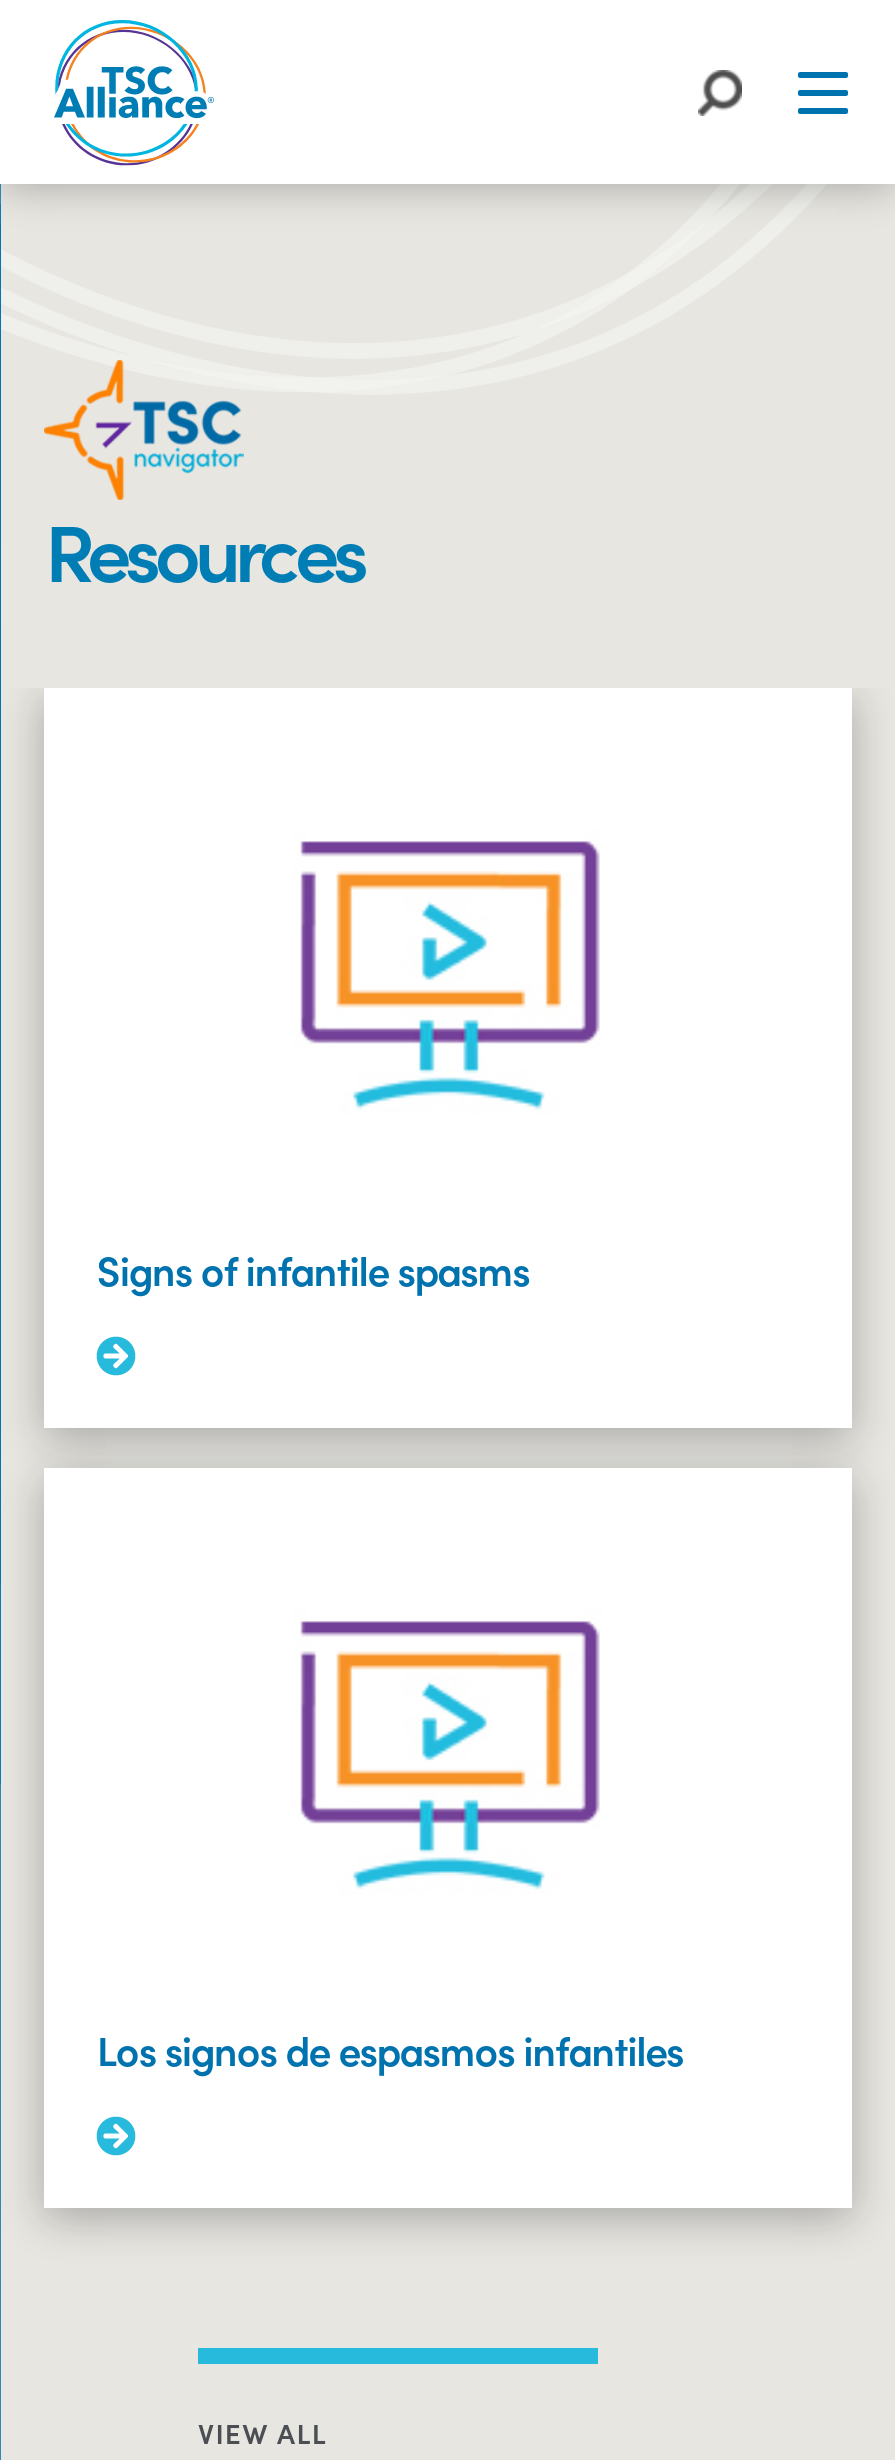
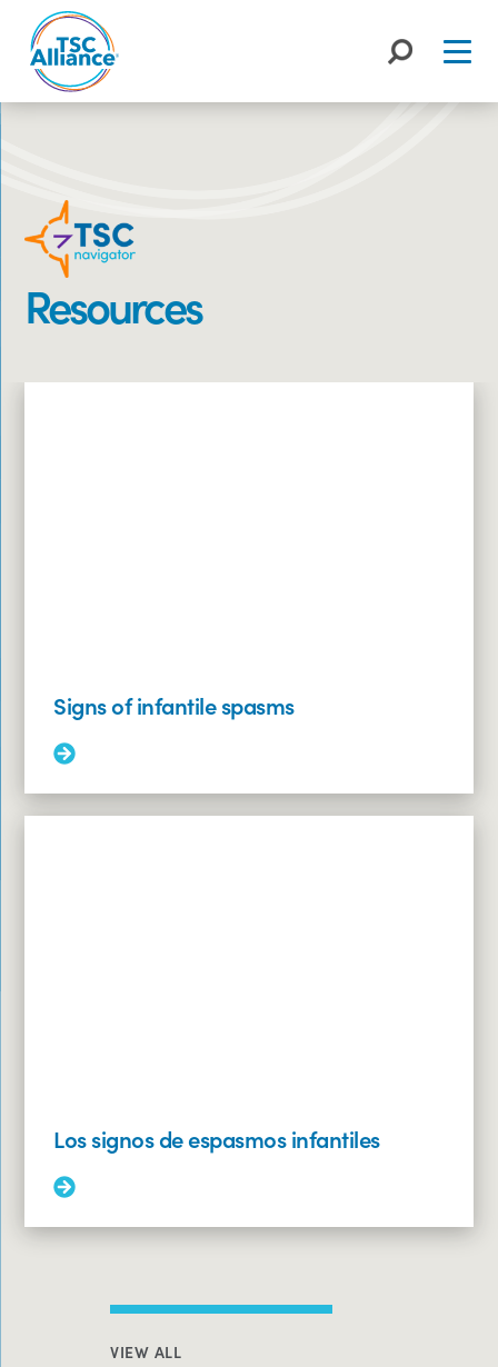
[298,840,600,1110] [image] -> none
[298,1620,600,1890] [image] -> none

